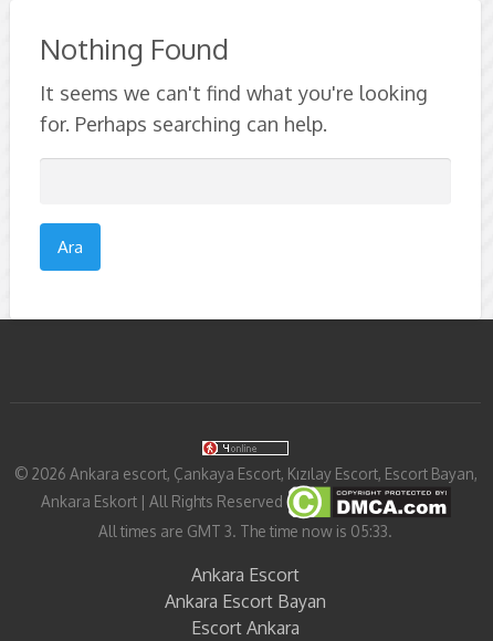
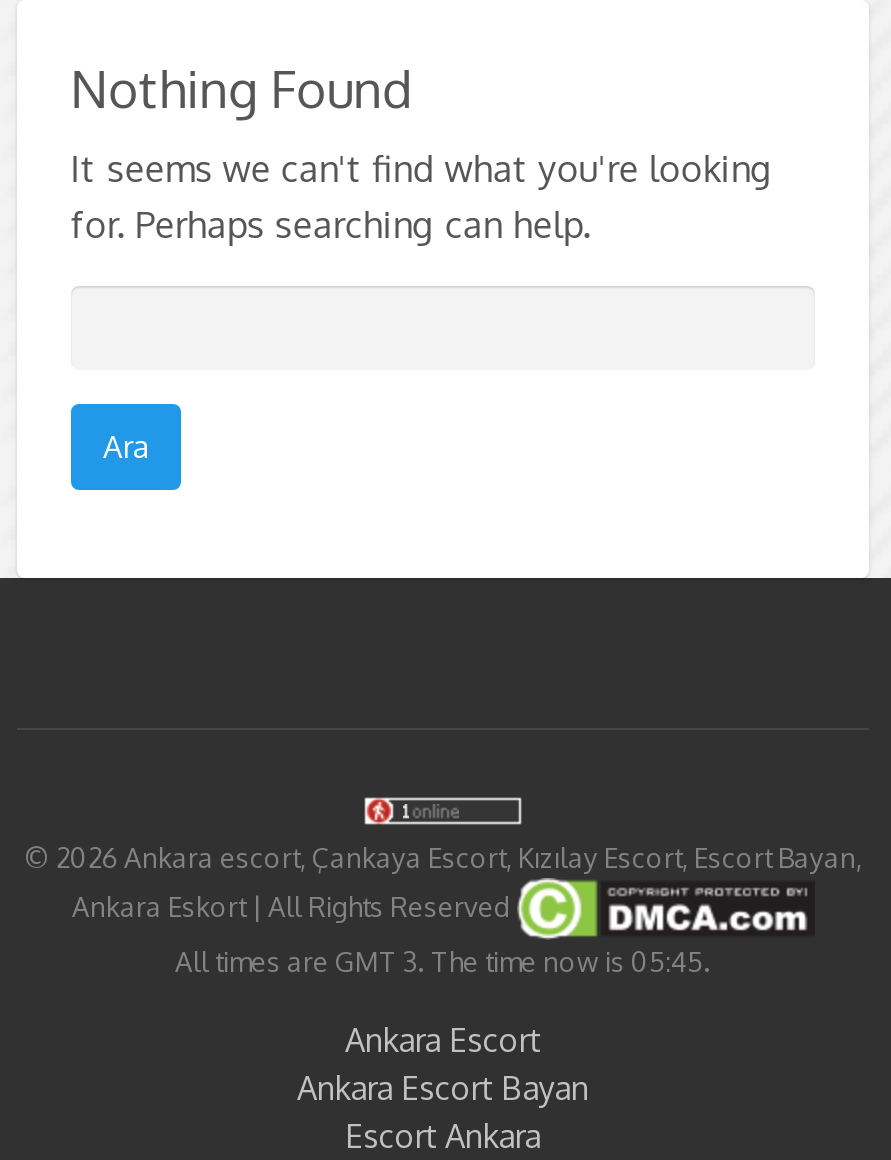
[98,522,392,540] All times are GMT 3. The time now is 05:33. -> [175,944,711,978] All times are GMT 3. The time now is 05:45.

